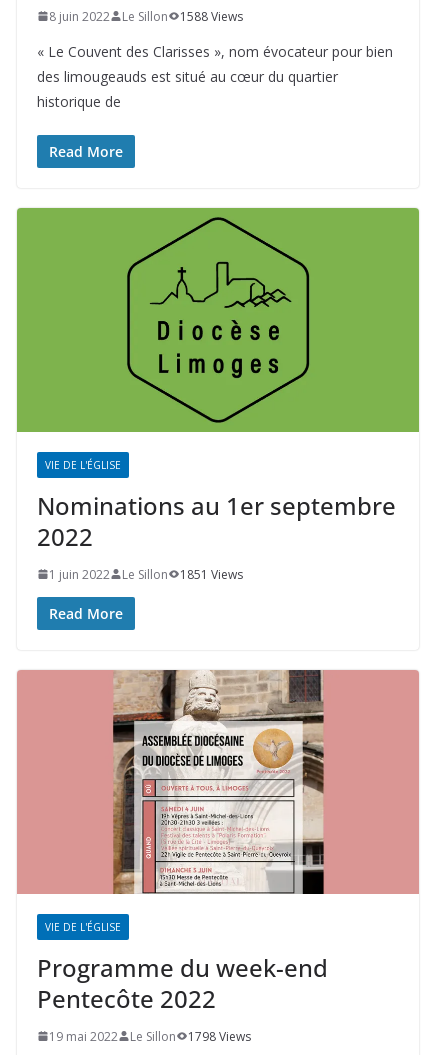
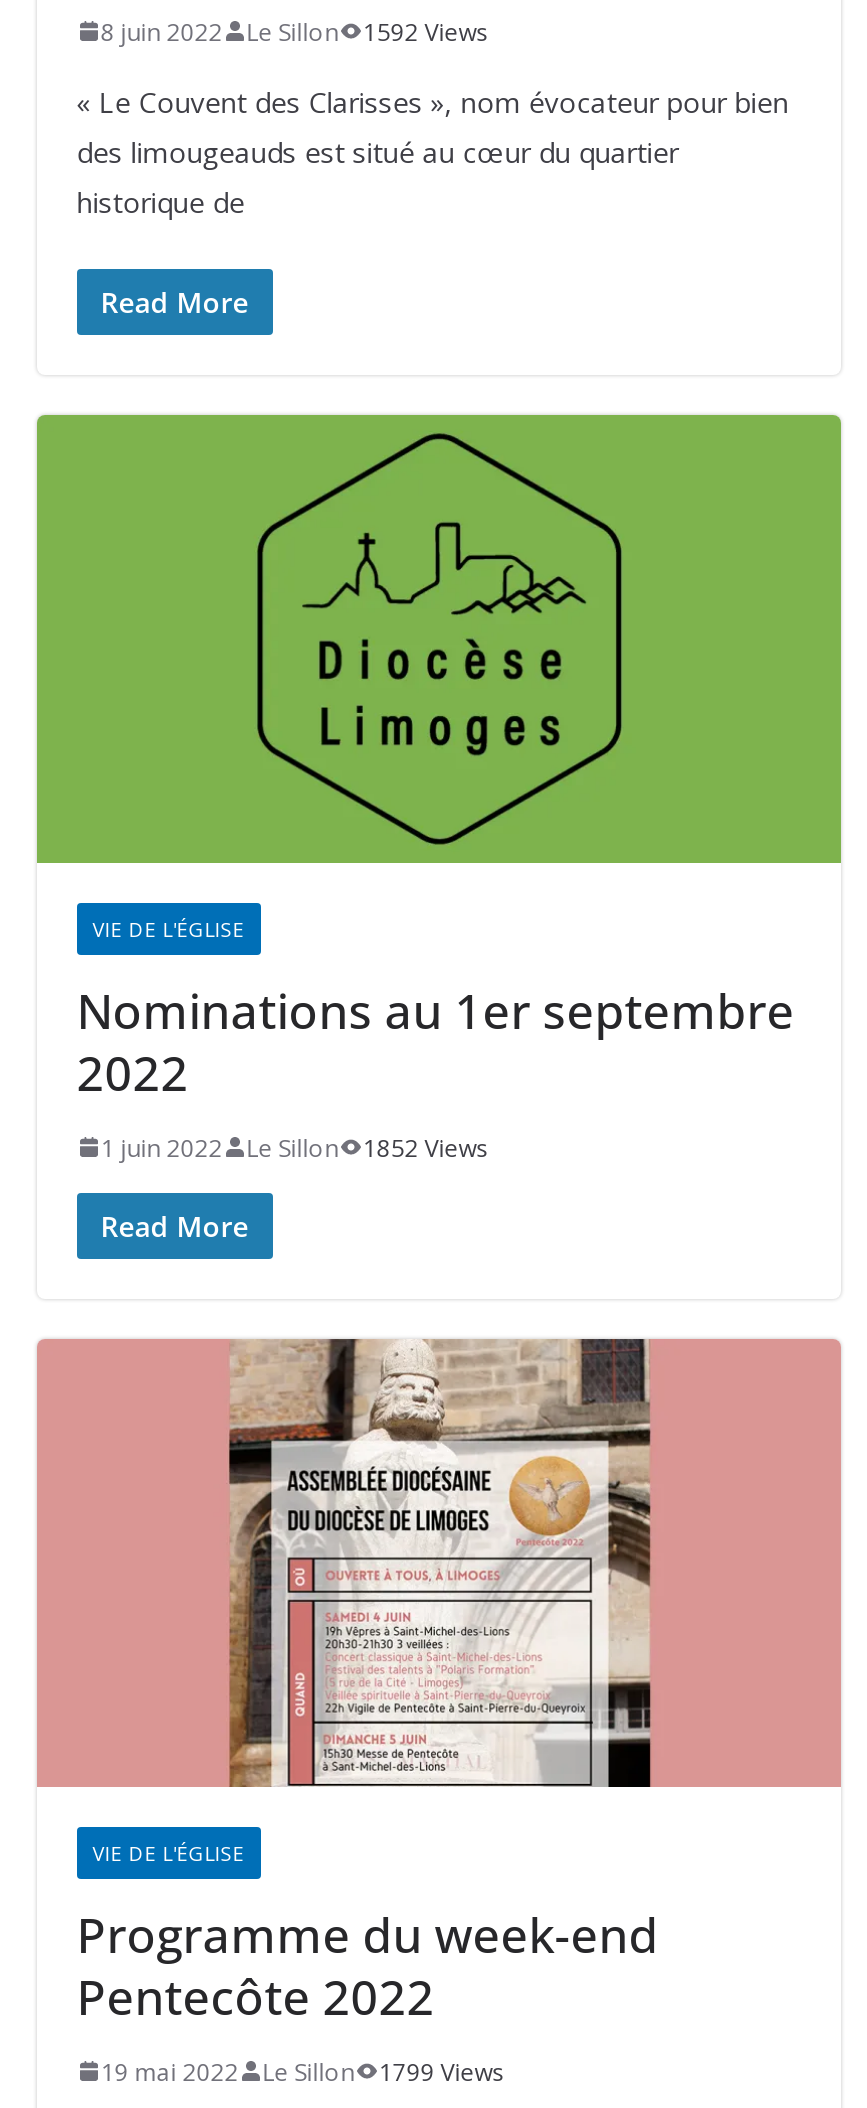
[49,8,243,25] 8 juin 2022 Le Sillon 1588 Views -> [100,14,488,48] 8 juin 2022 Le Sillon 1592 Views
[49,566,243,583] 1 juin 2022 Le Sillon 1851 Views -> [100,1130,488,1164] 1 juin 2022 Le Sillon 1852 Views
[49,1027,251,1044] 19 mai 2022 Le Sillon 1798 Views -> [100,2054,504,2088] 19 mai 2022 Le Sillon 1799 Views

